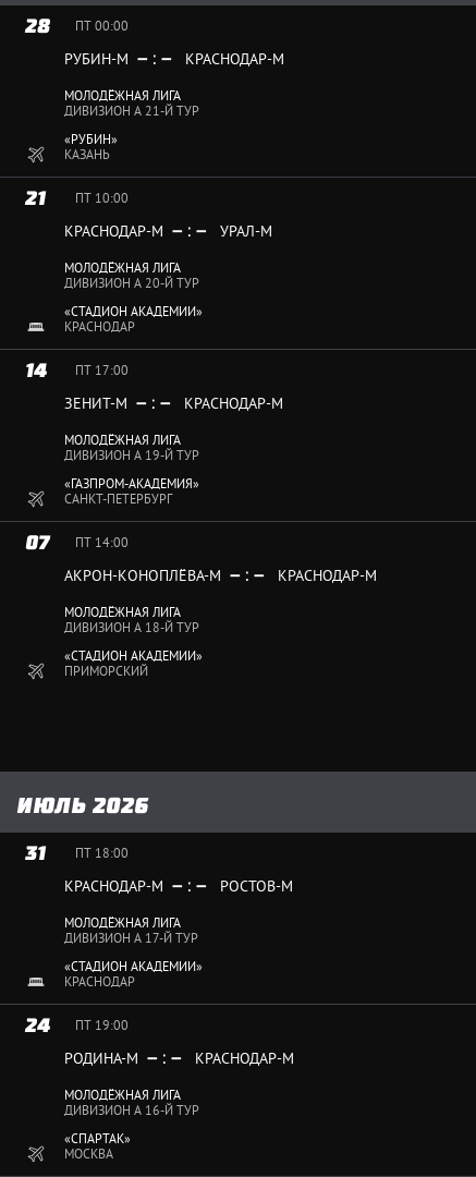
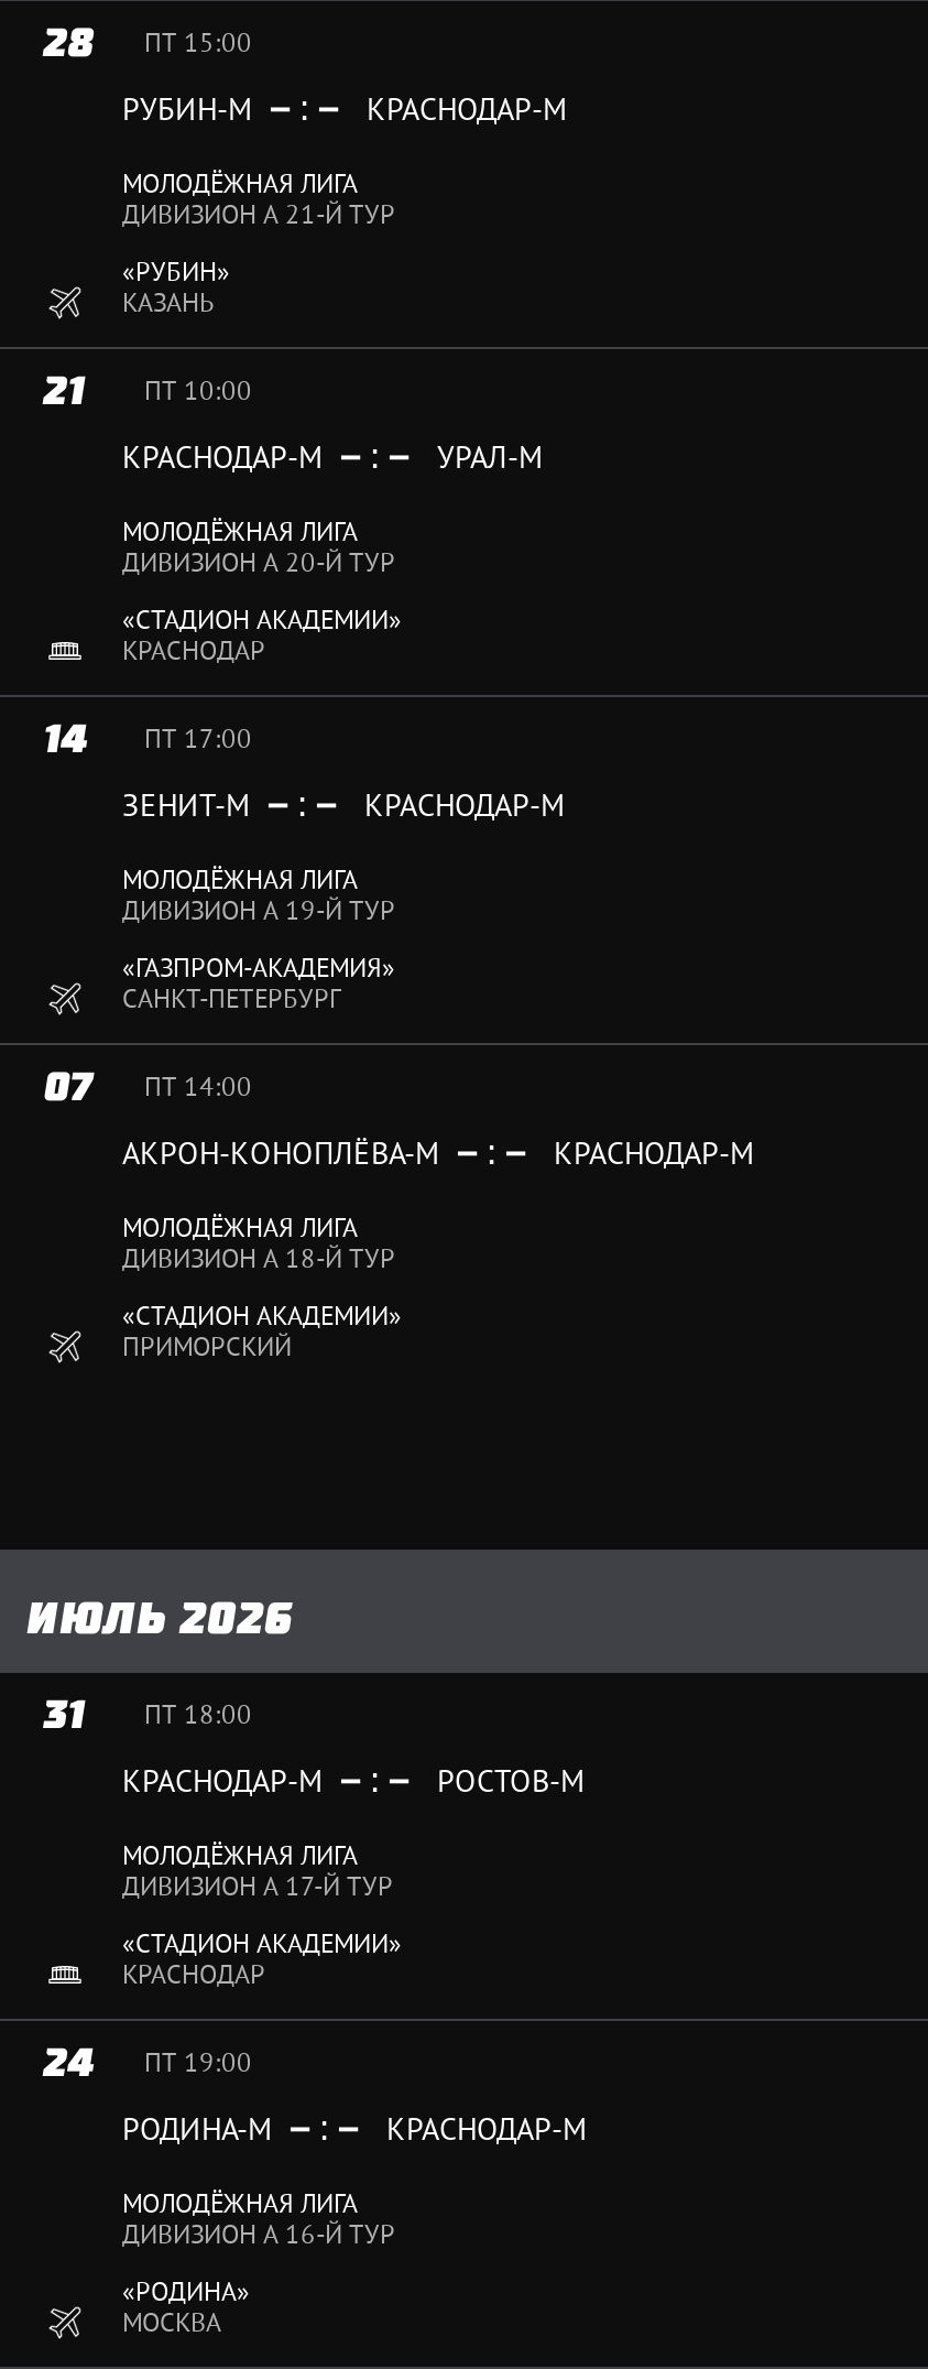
[25,16,129,36] 28 ПТ 00:00 -> [43,23,252,63] 28 ПТ 15:00
[64,1132,131,1146] «СПАРТАК» -> [122,2279,250,2307] «РОДИНА»

